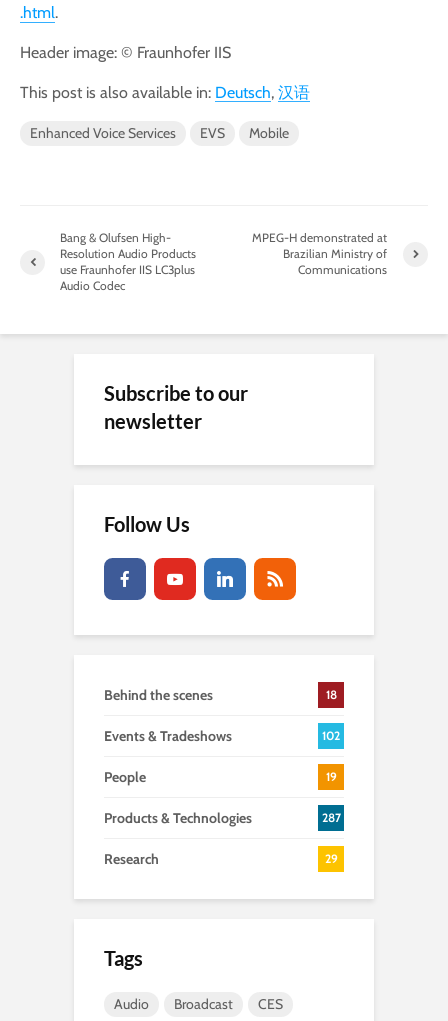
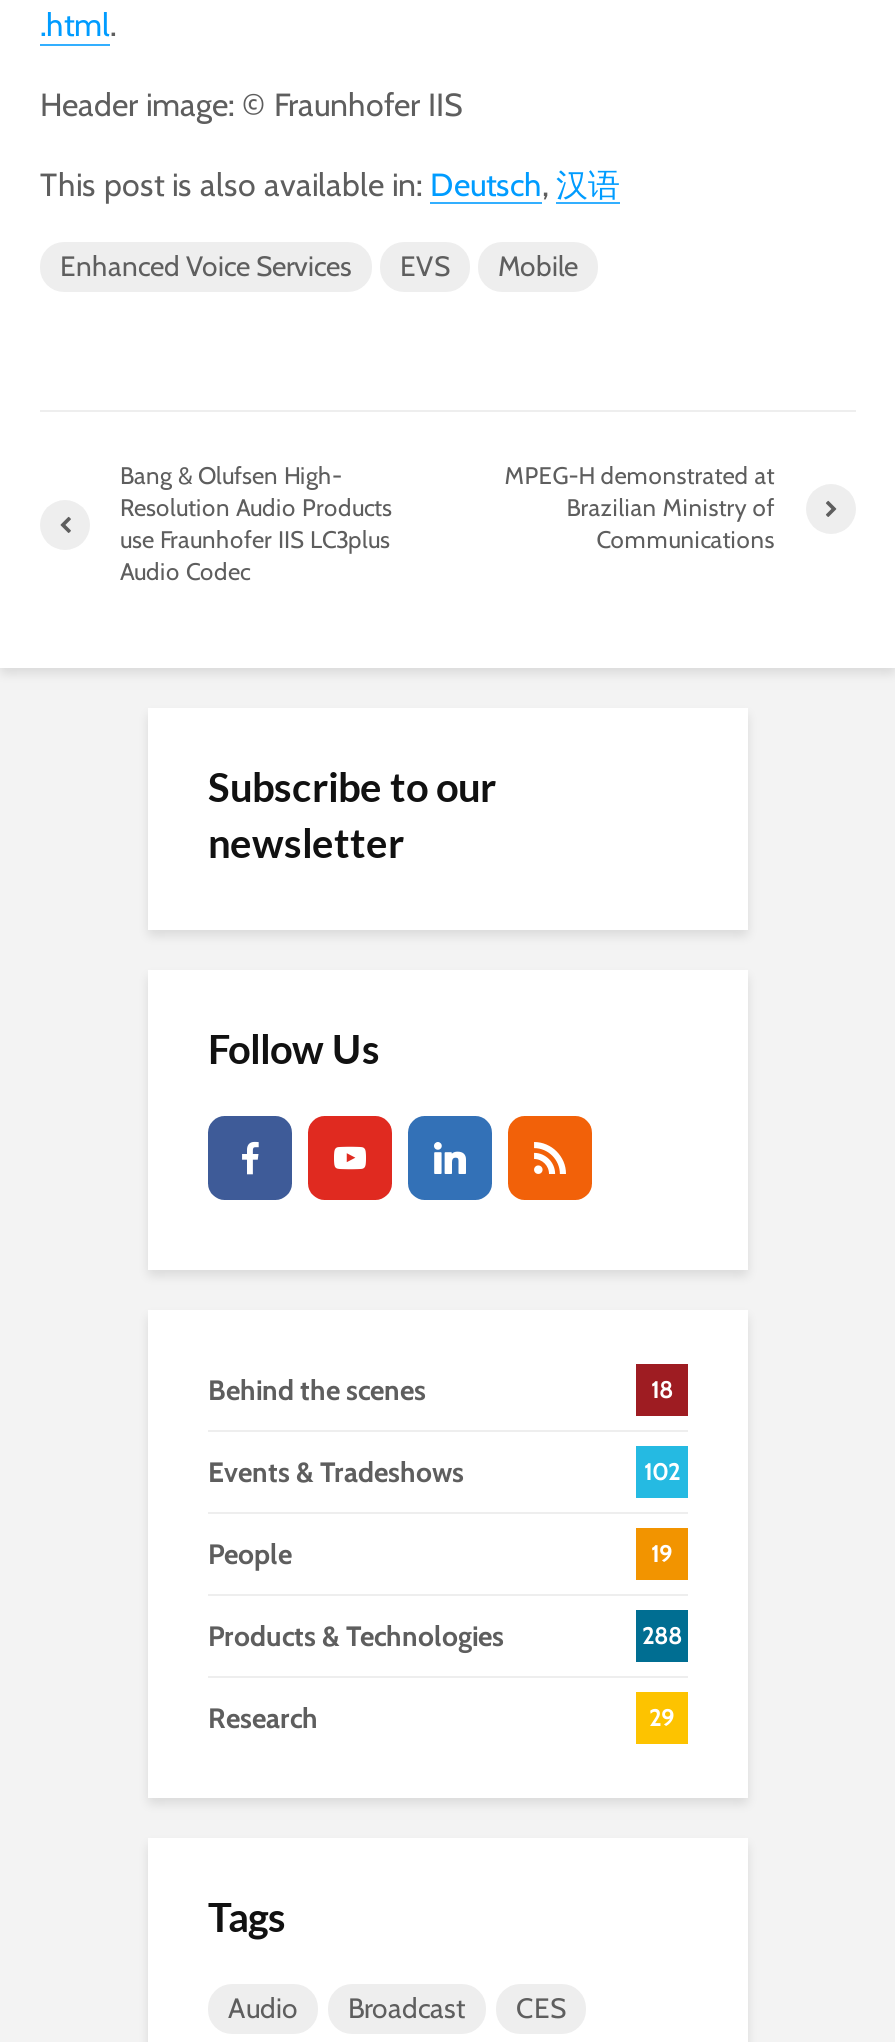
[321,810,340,825] 287 -> [642,1620,682,1650] 288

